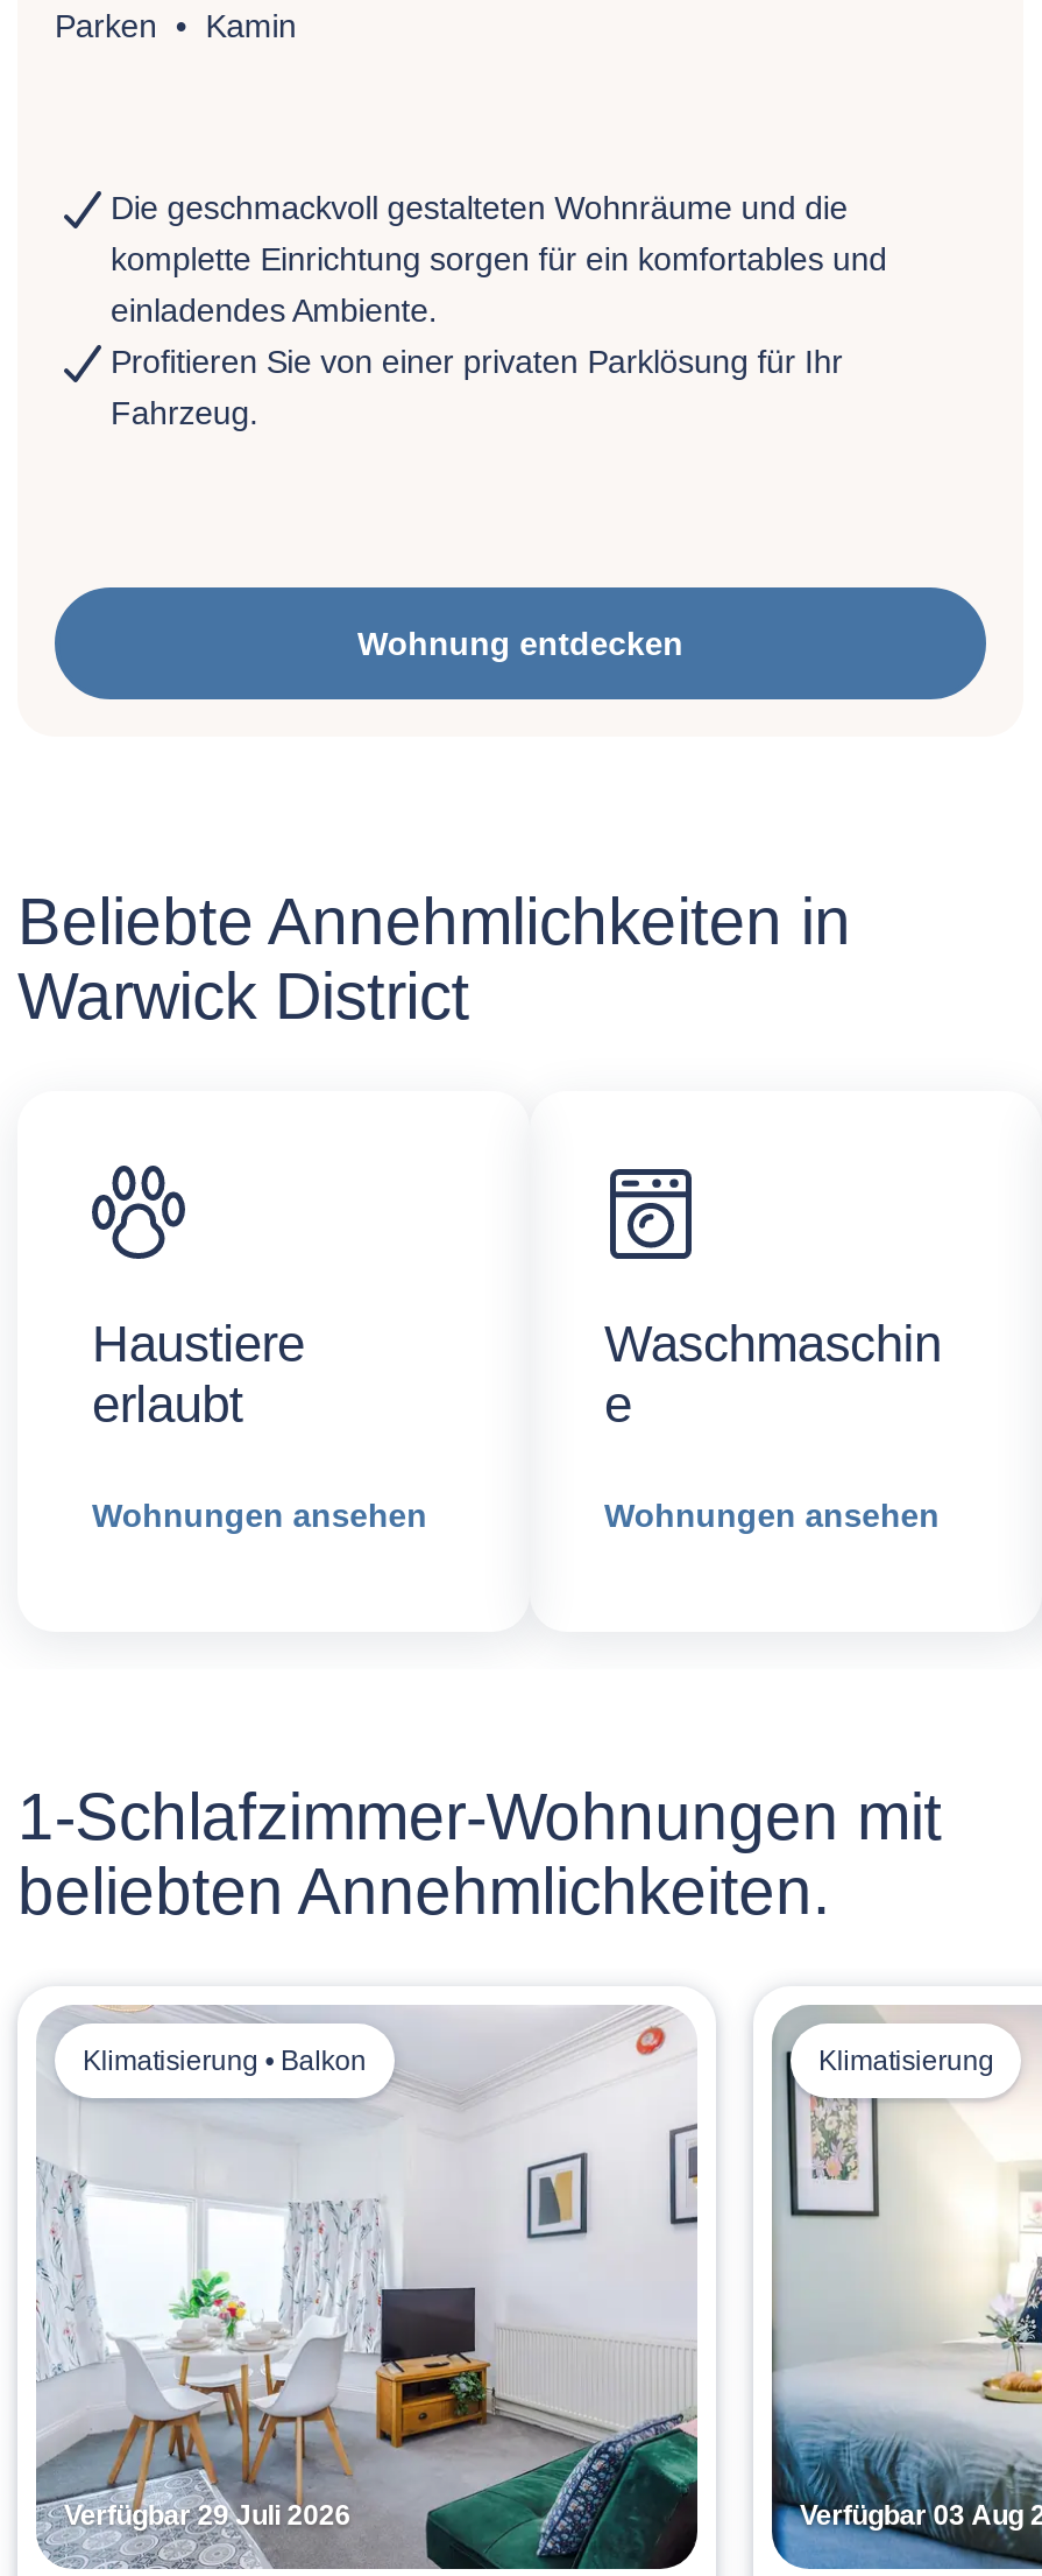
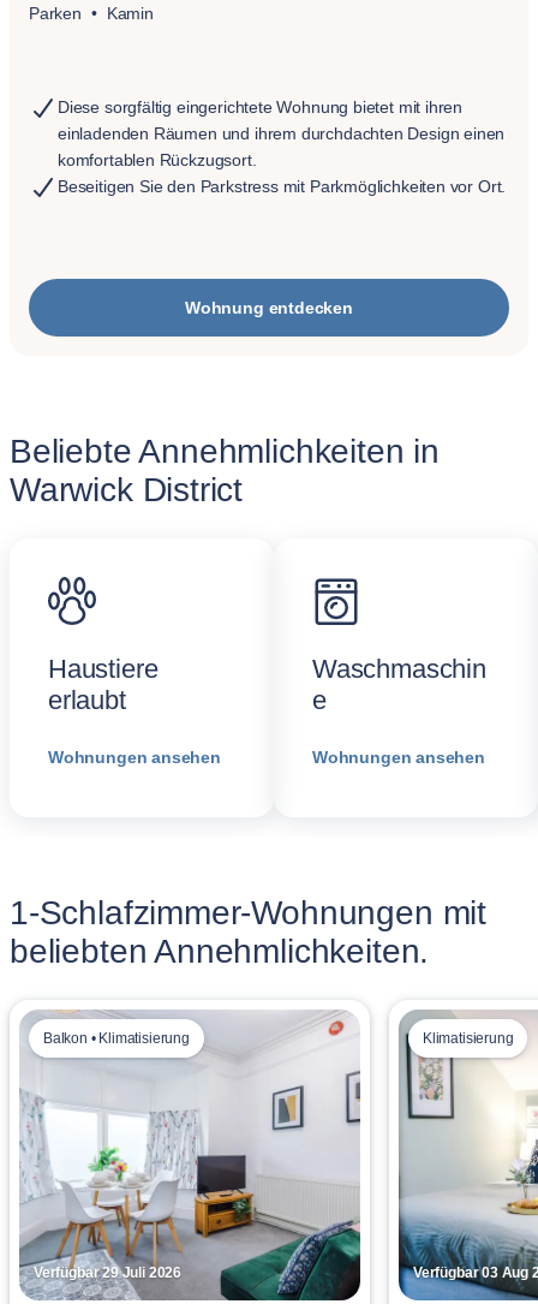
[111,189,887,431] Die geschmackvoll gestalteten Wohnräume und die | komplette Einrichtung sorgen für ein komfortables und | einladendes Ambiente. | Profitieren Sie von einer privaten Parklösung für Ihr | Fahrzeug. -> [58,97,506,196] Diese sorgfältig eingerichtete Wohnung bietet mit ihren | einladenden Räumen und ihrem durchdachten Design einen | komfortablen Rückzugsort. | Beseitigen Sie den Parkstress mit Parkmöglichkeiten vor Ort.
[83,2044,367,2077] Klimatisierung • Balkon -> [43,1030,190,1047] Balkon • Klimatisierung

